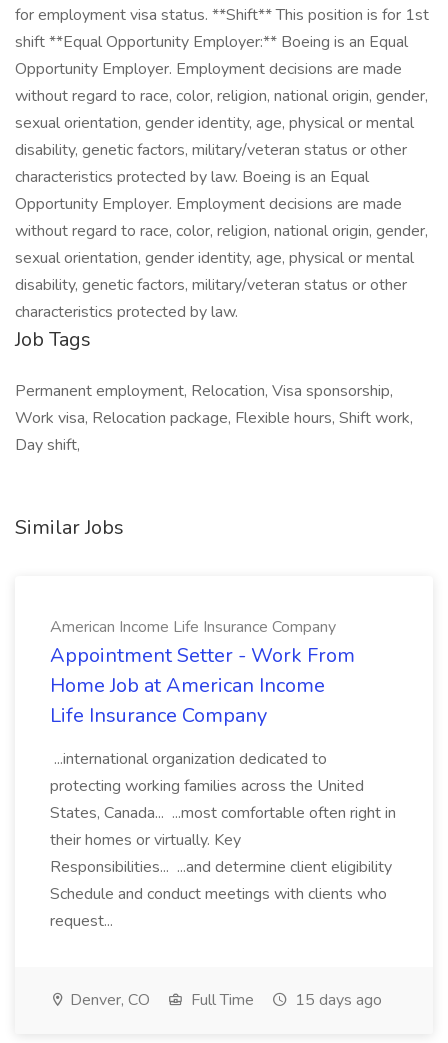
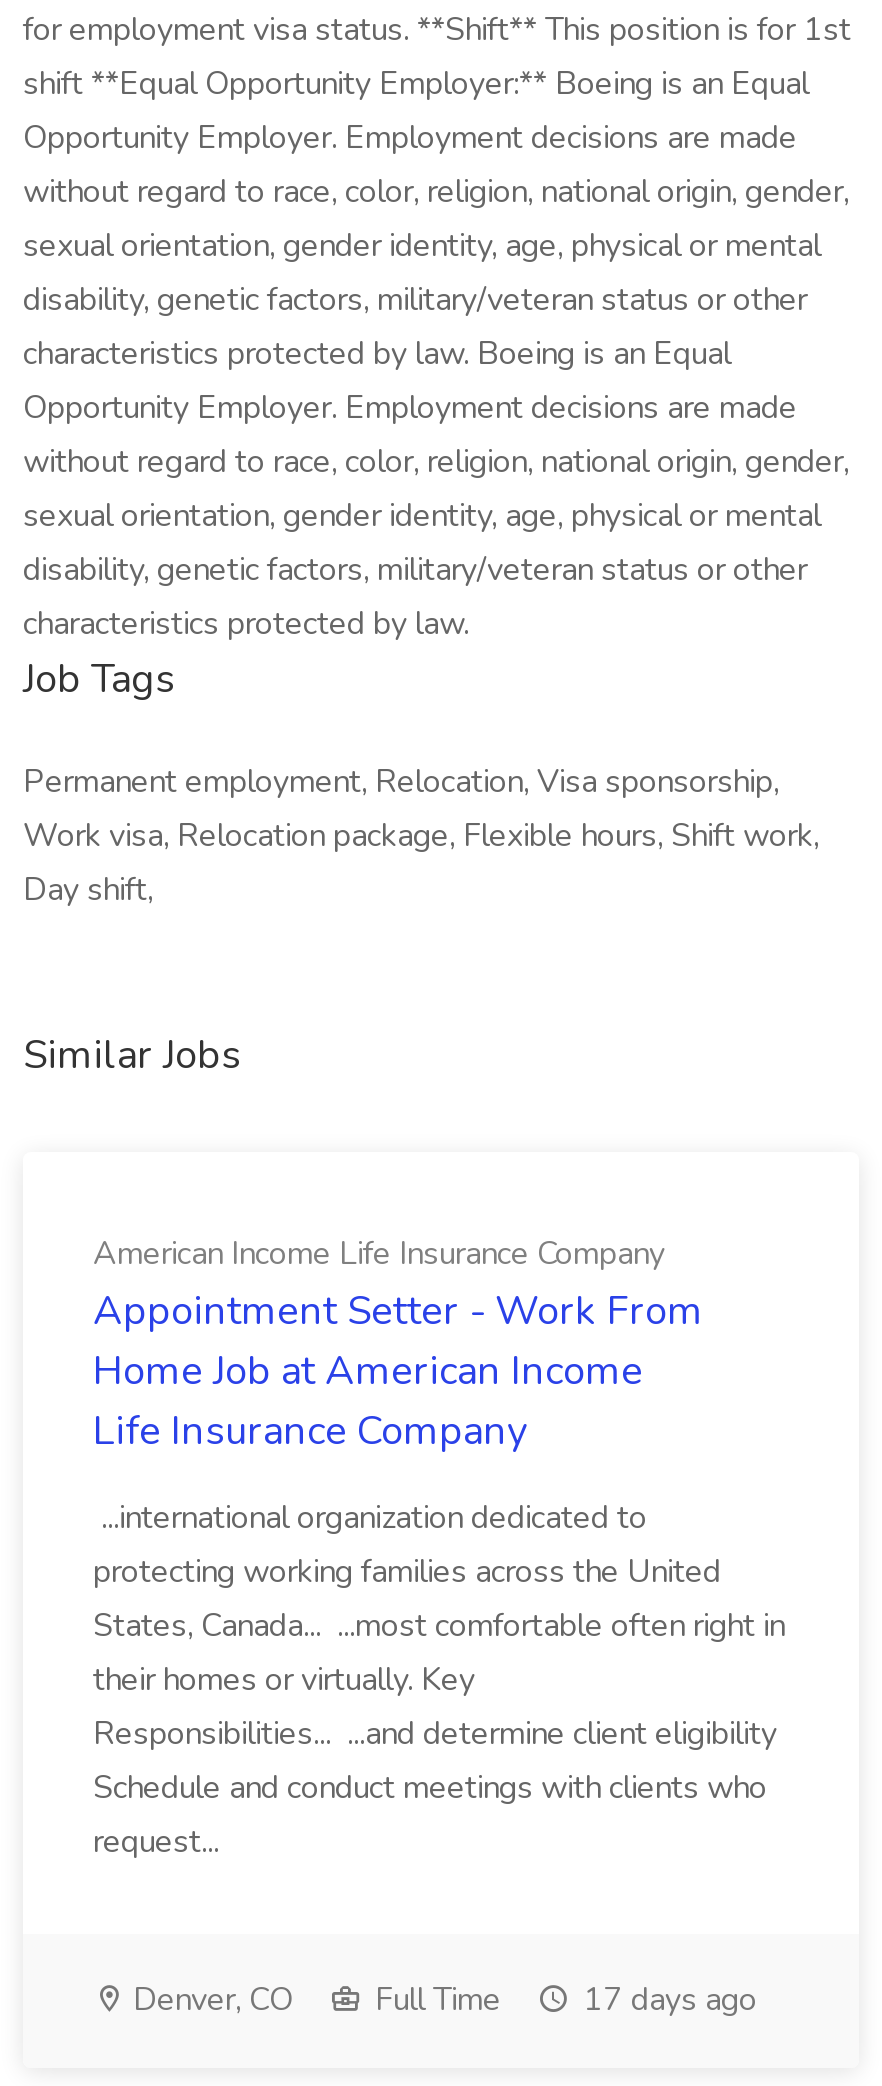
[66,989,382,1011] Denver, CO Full Time 15 days ago -> [125,1978,757,2022] Denver, CO Full Time 17 days ago

